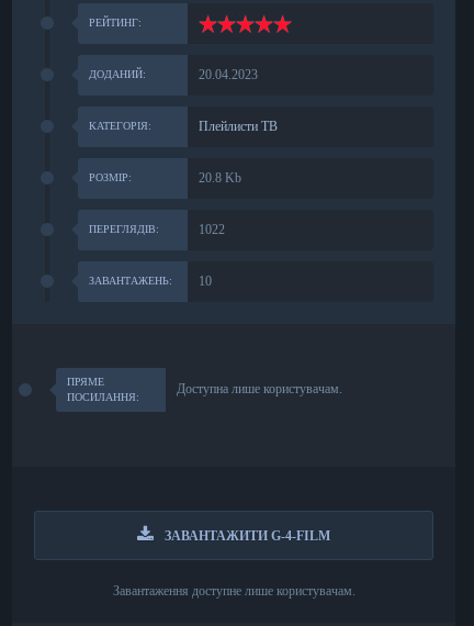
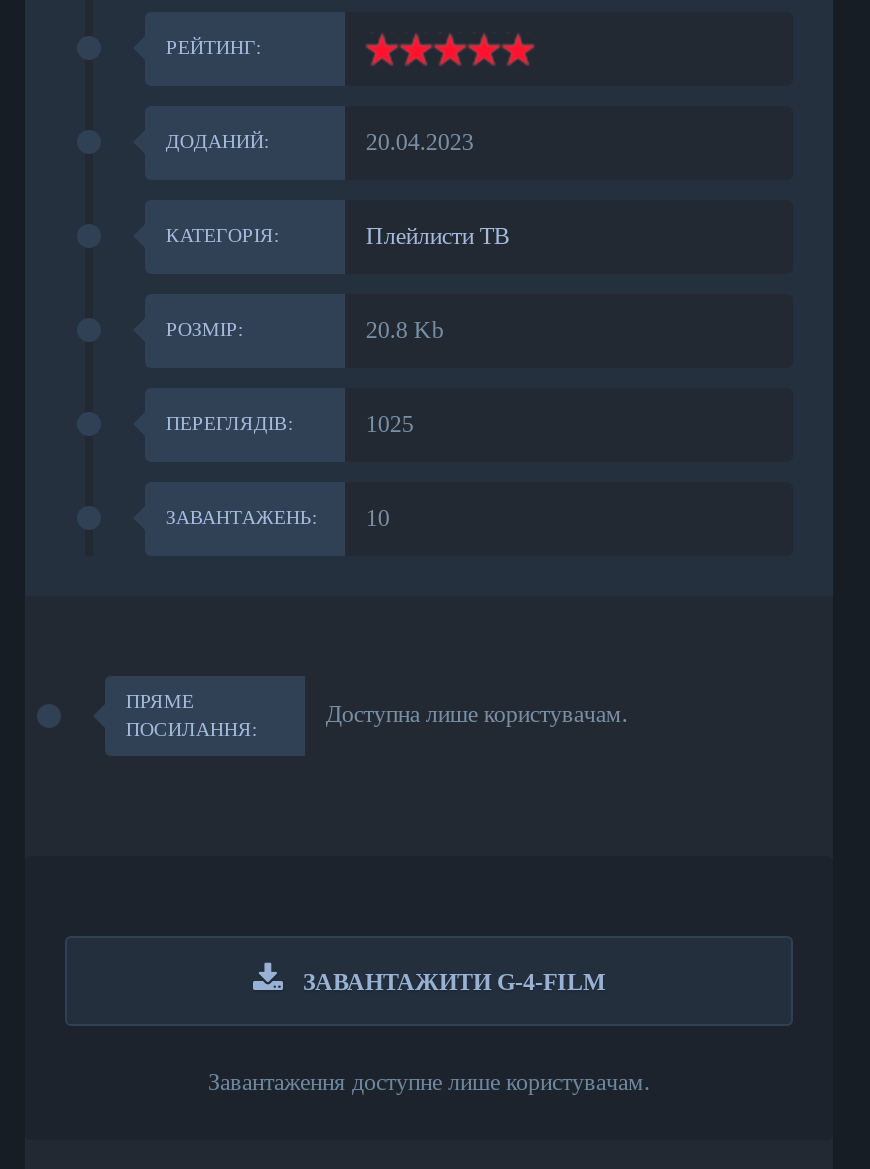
[199,222,225,237] 1022 -> [366,410,414,438] 1025

